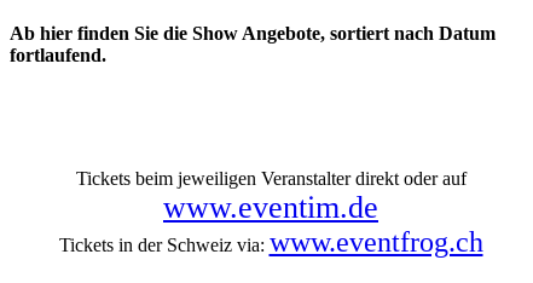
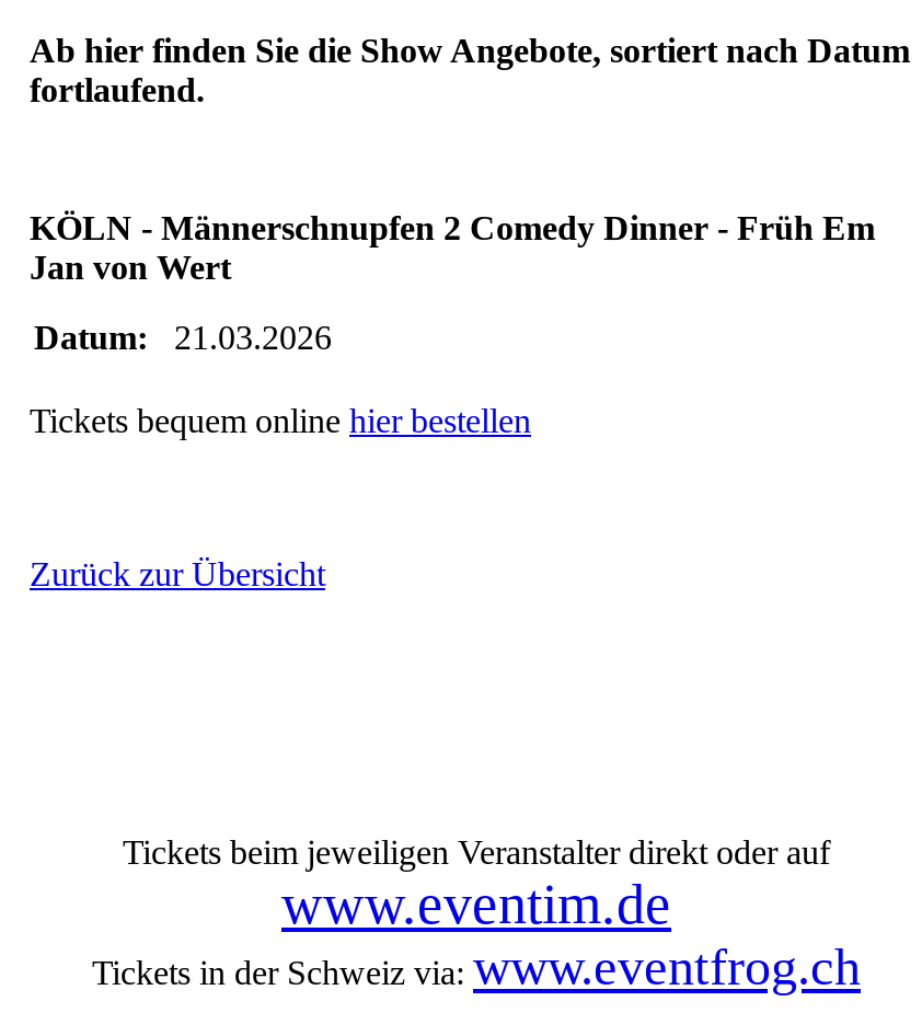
none -> [30,210,875,438] KÖLN - Männerschnupfen 2 Comedy Dinner - Früh Em | Jan von Wert | Datum: | 21.03.2026 | Tickets bequem online hier bestellen
none -> [30,555,325,592] Zurück zur Übersicht

